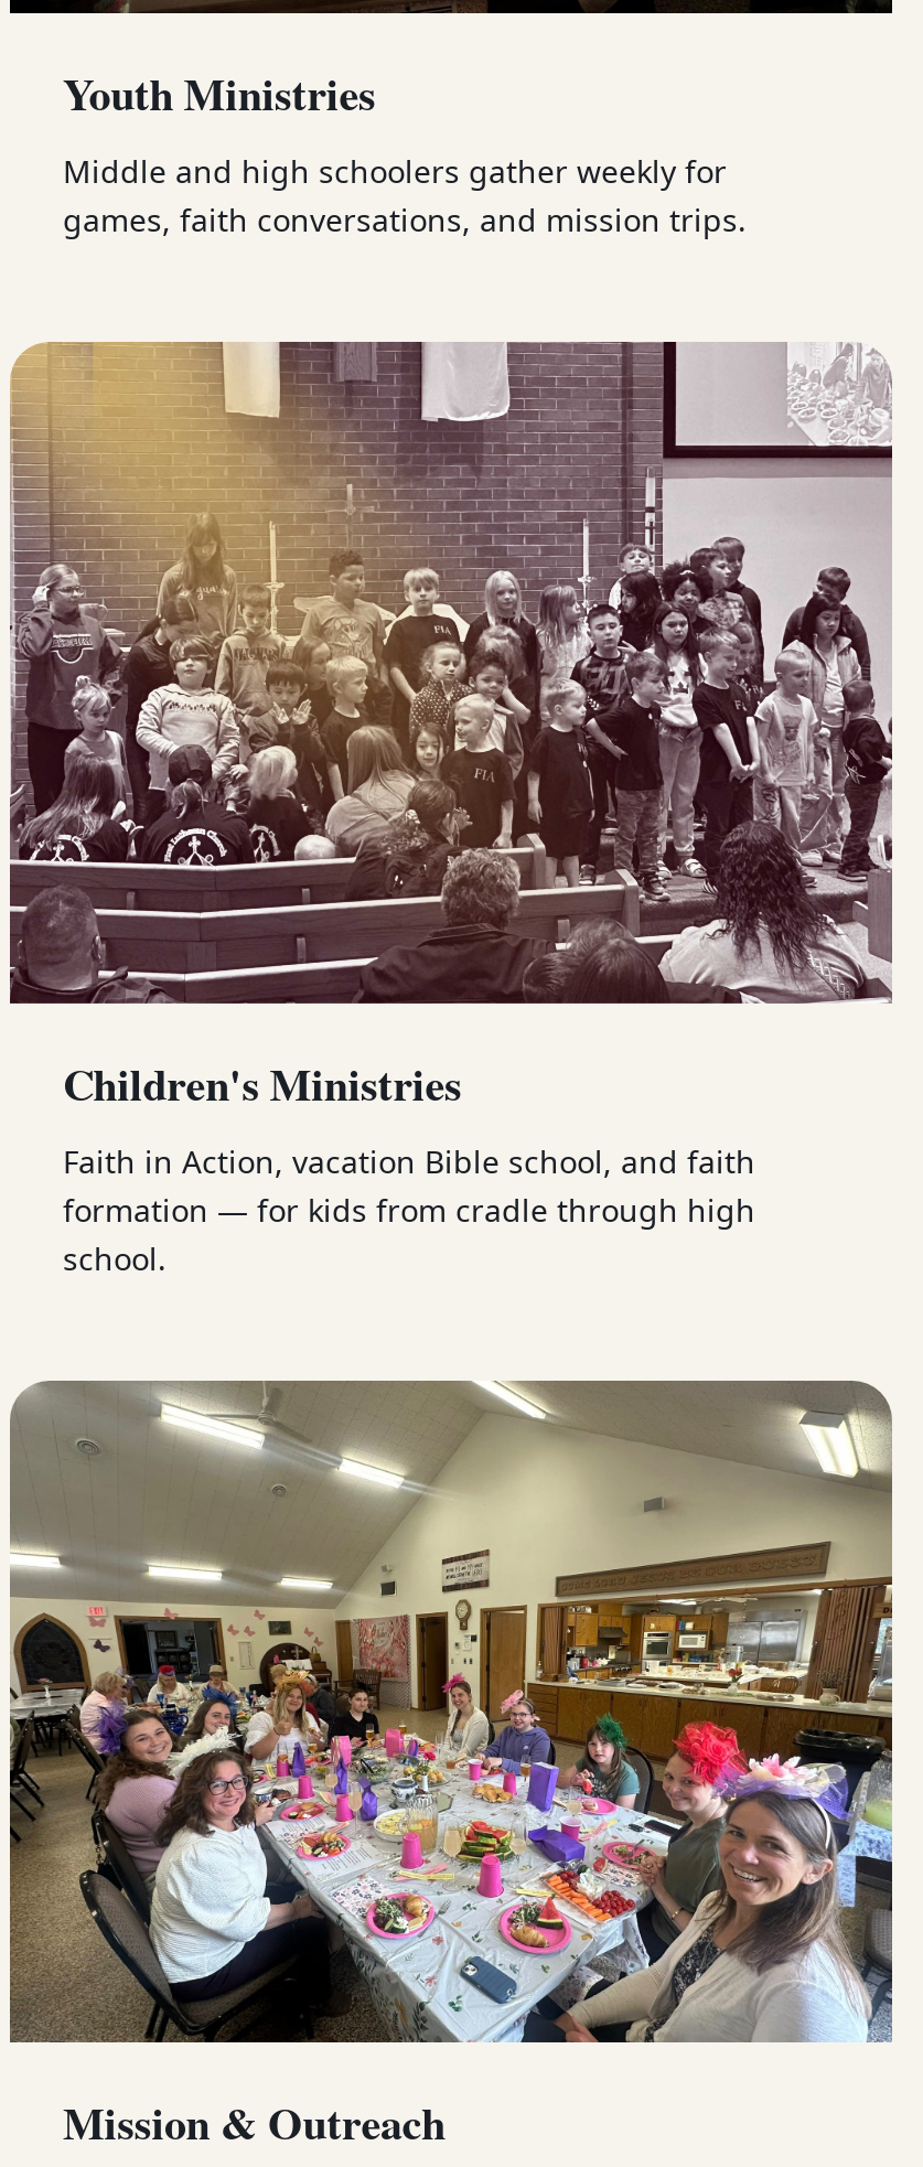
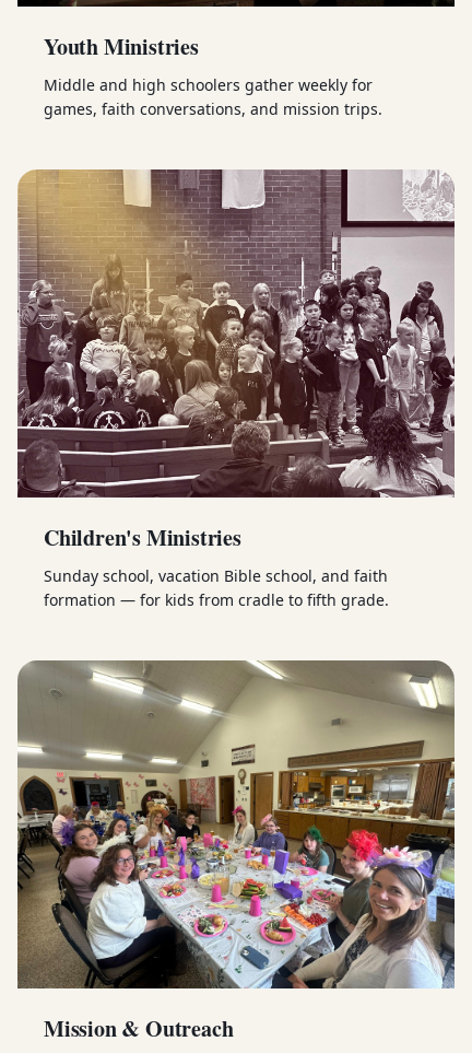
[63,1140,755,1279] Faith in Action, vacation Bible school, and faith | formation — for kids from cradle through high | school. -> [44,565,389,610] Sunday school, vacation Bible school, and faith | formation — for kids from cradle to fifth grade.

